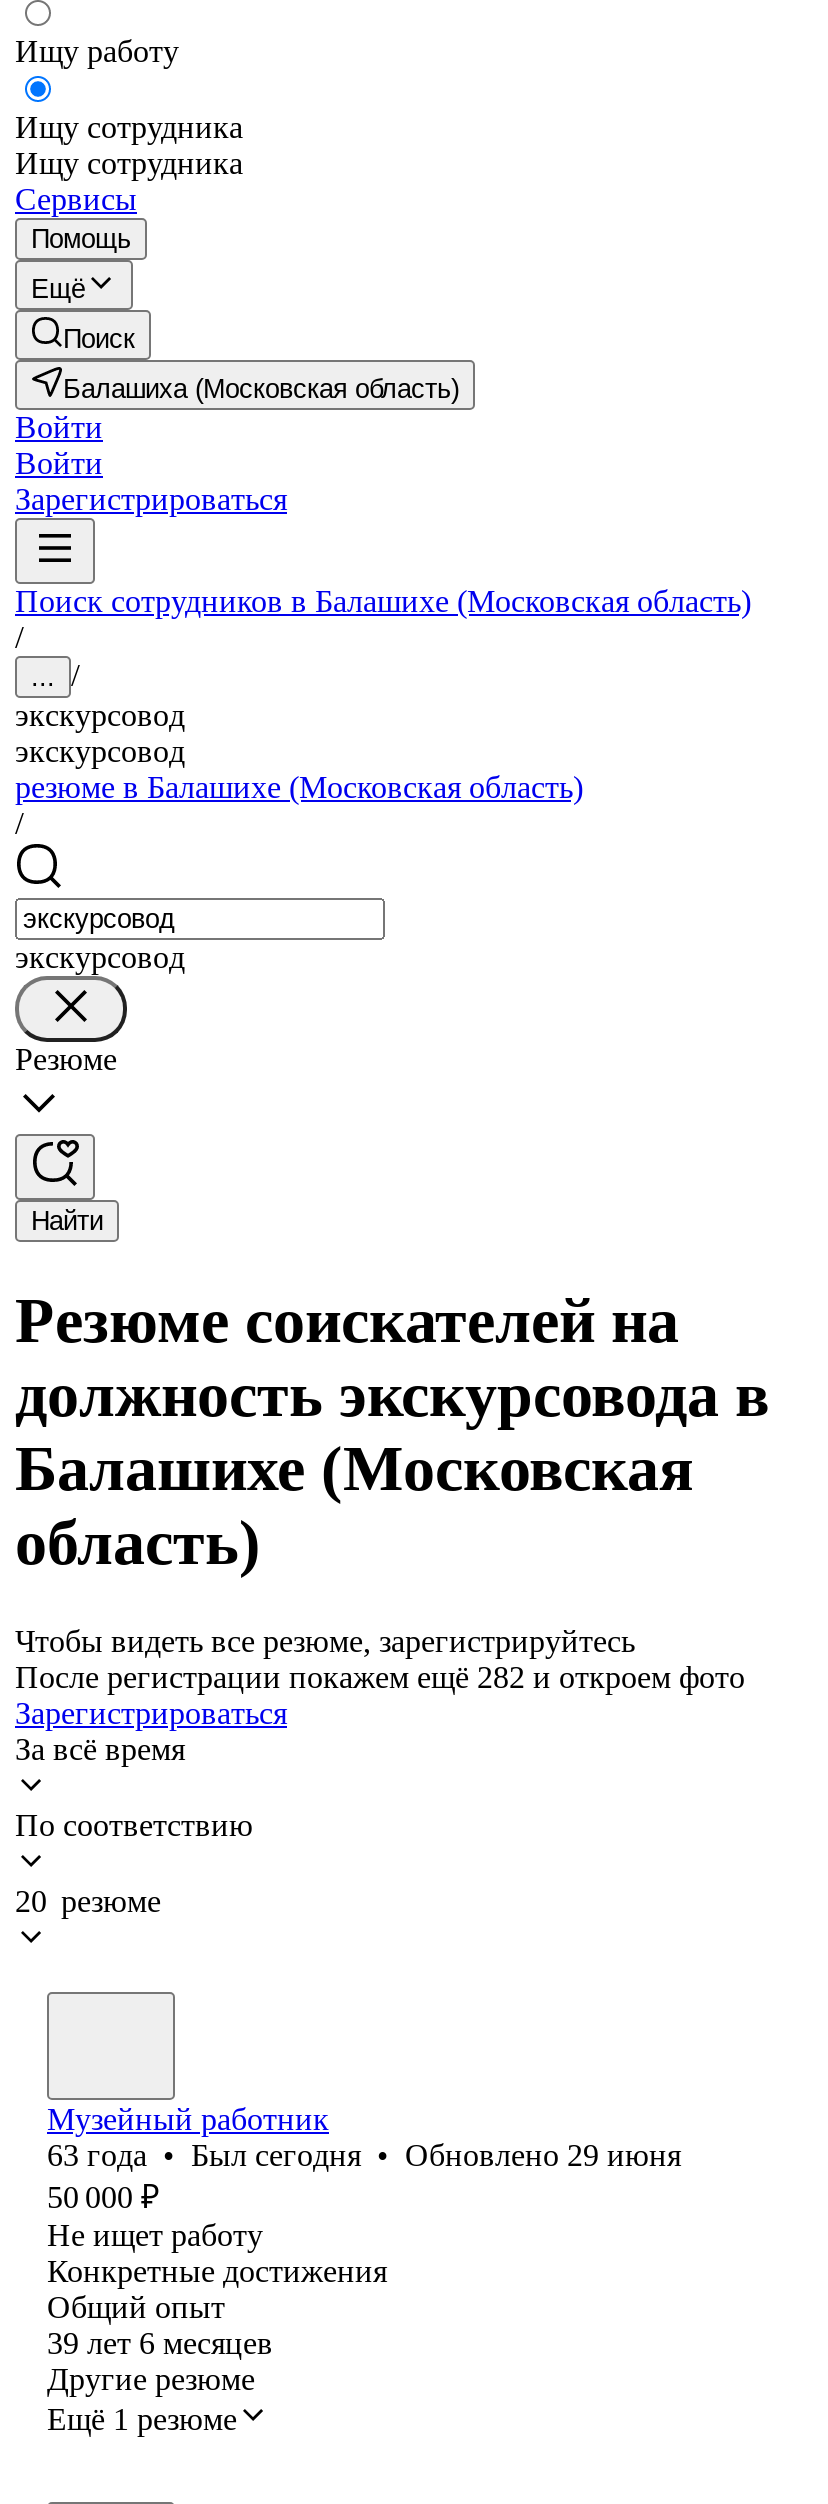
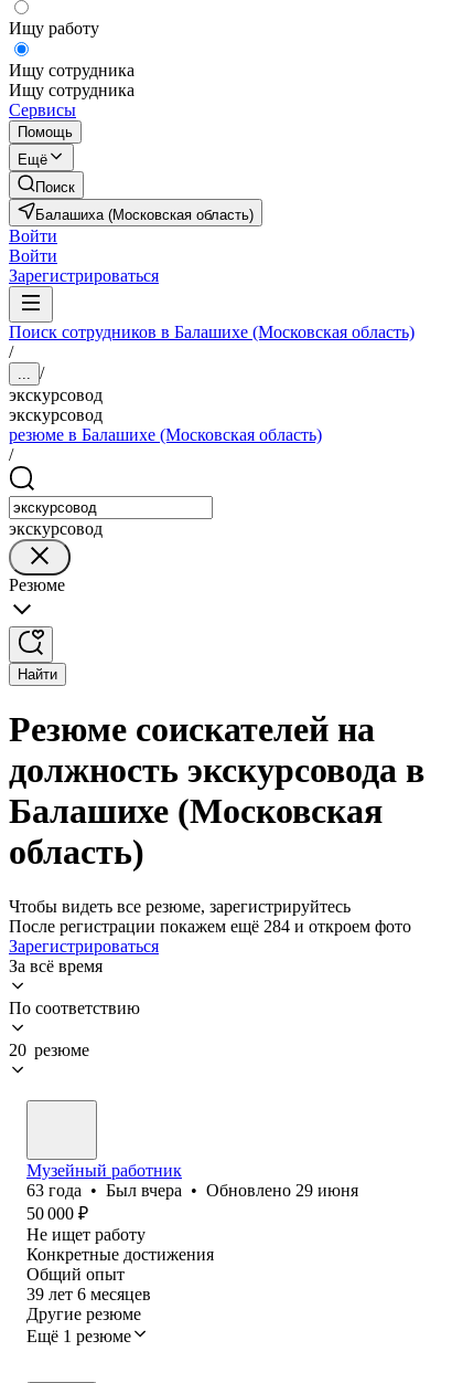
[15,1660,745,1694] После регистрации покажем ещё 282 и откроем фото -> [9,917,411,936] После регистрации покажем ещё 284 и откроем фото
[47,2138,681,2172] 63 года • Был сегодня • Обновлено 29 июня -> [26,1181,358,1200] 63 года • Был вчера • Обновлено 29 июня

